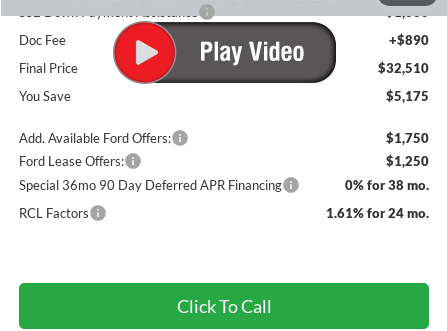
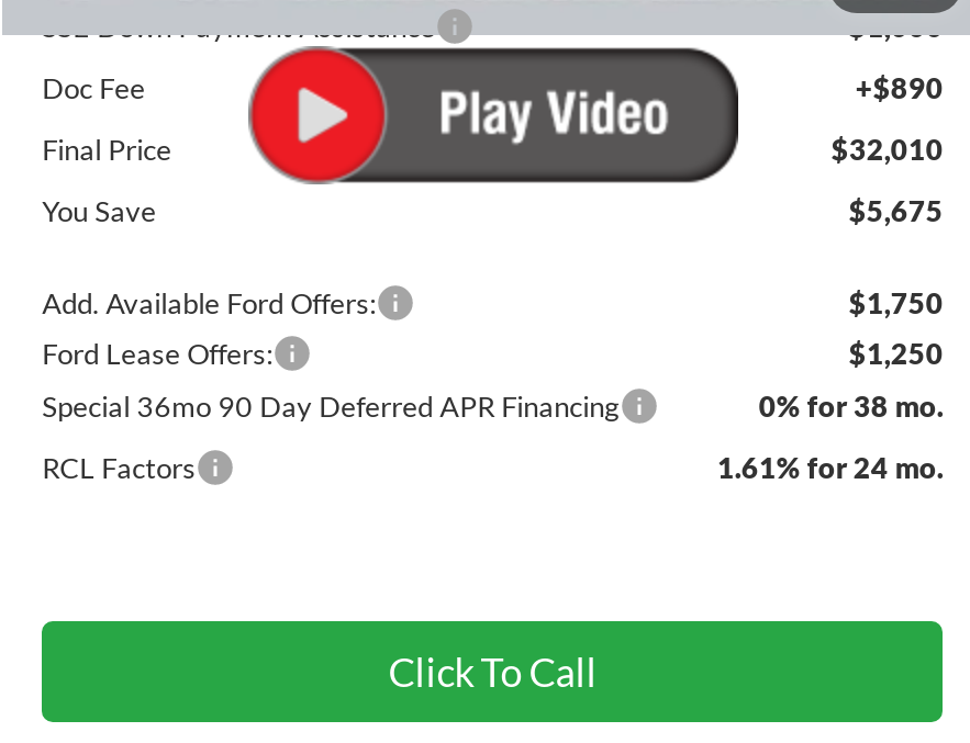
[378,60,429,76] $32,510 -> [831,132,943,167] $32,010
[386,88,429,104] $5,175 -> [849,194,943,229] $5,675

